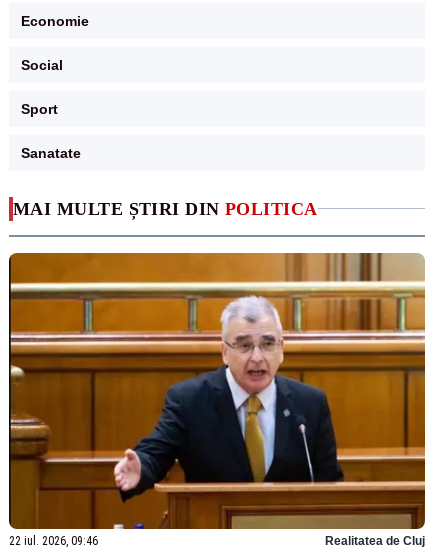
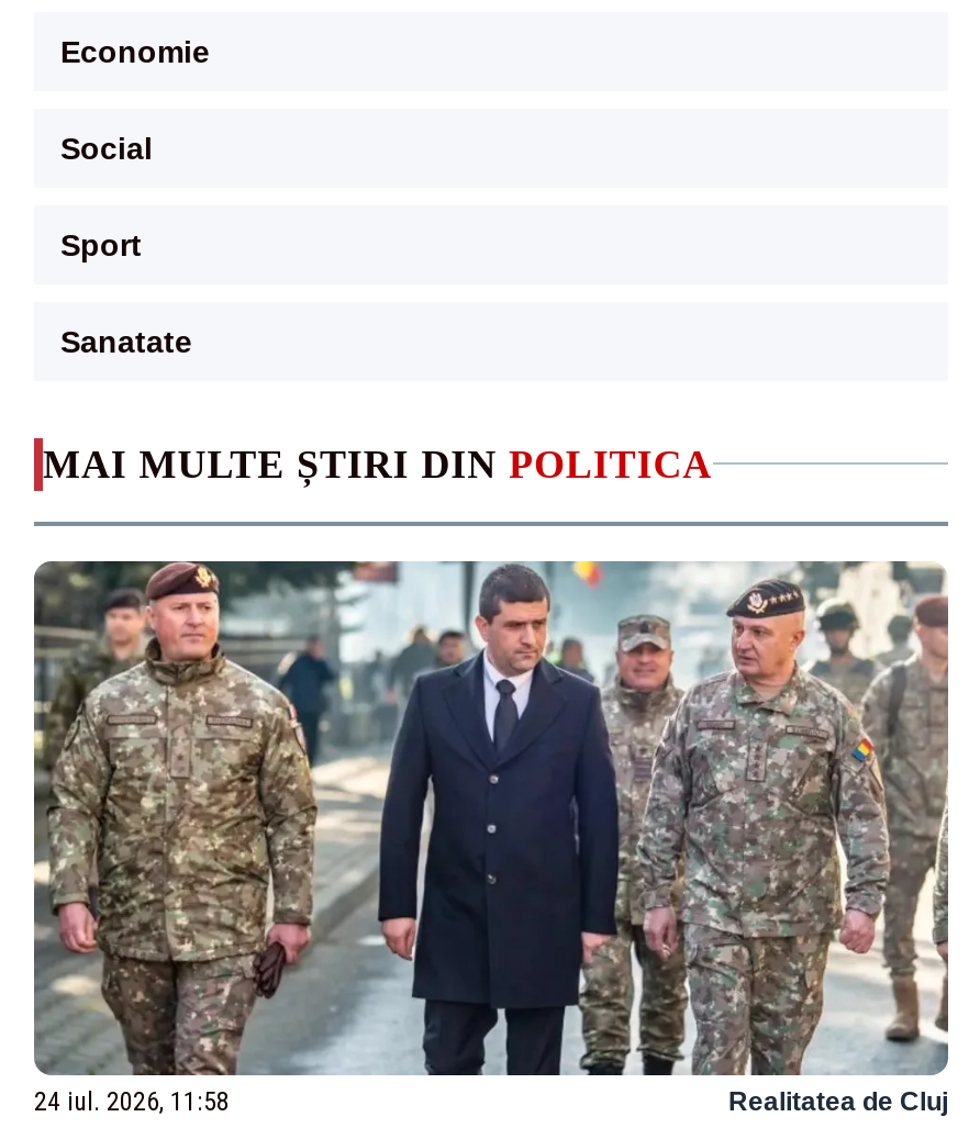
[9,252,426,548] [image] | 22 iul. 2026, 09:46 -> [32,559,950,1117] [image] | 24 iul. 2026, 11:58

